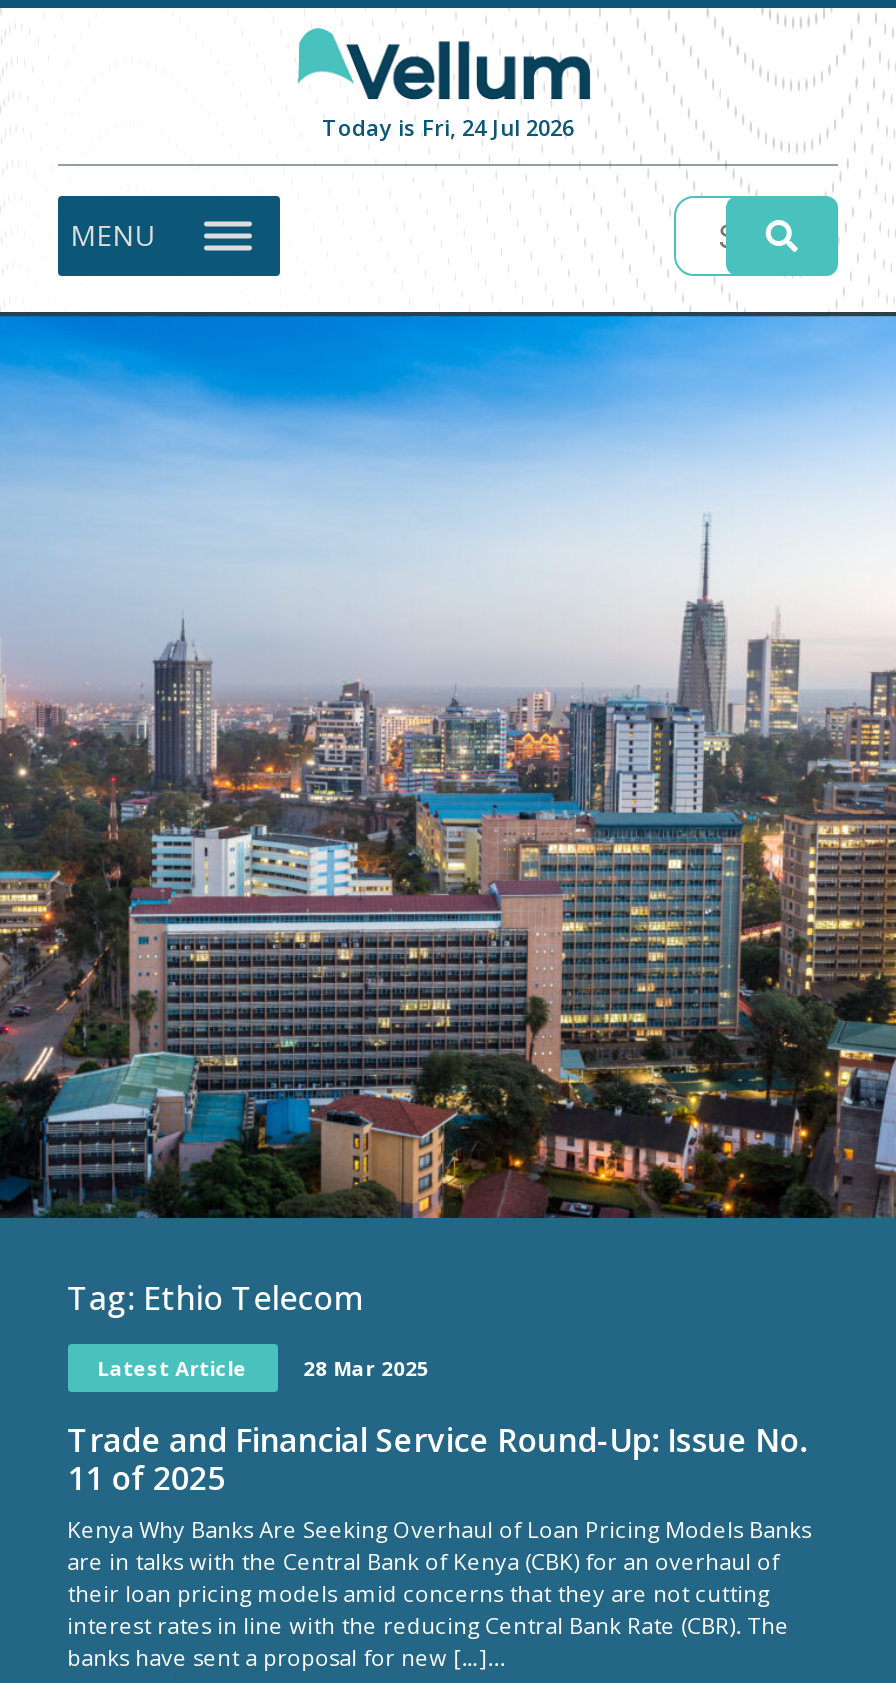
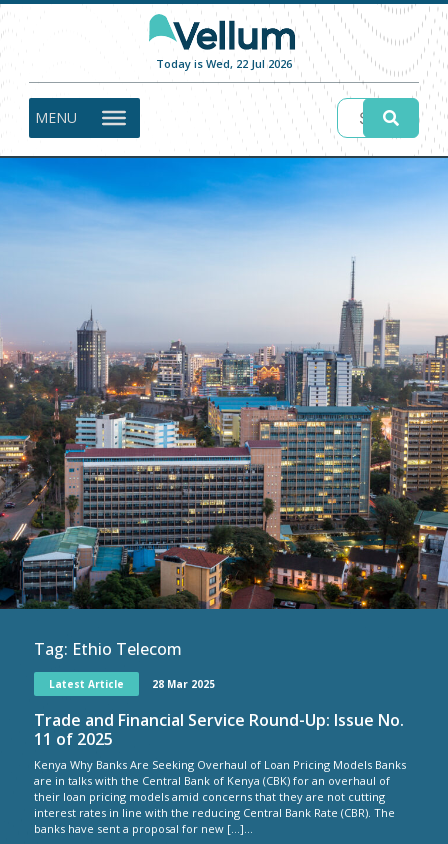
[322,112,574,142] Today is Fri, 24 Jul 2026 -> [156,56,292,71] Today is Wed, 22 Jul 2026

